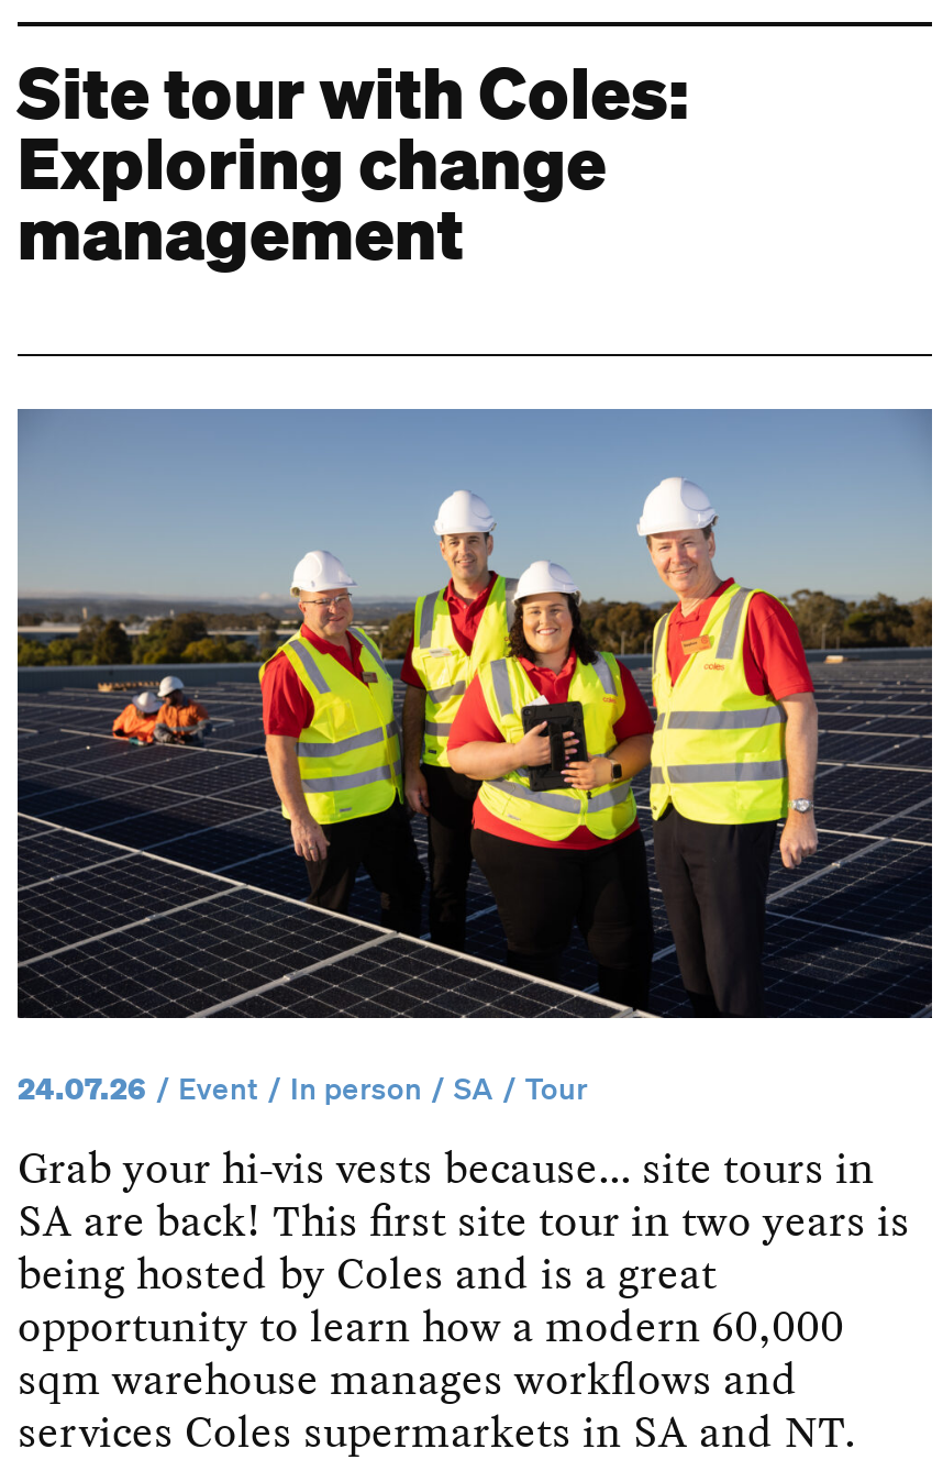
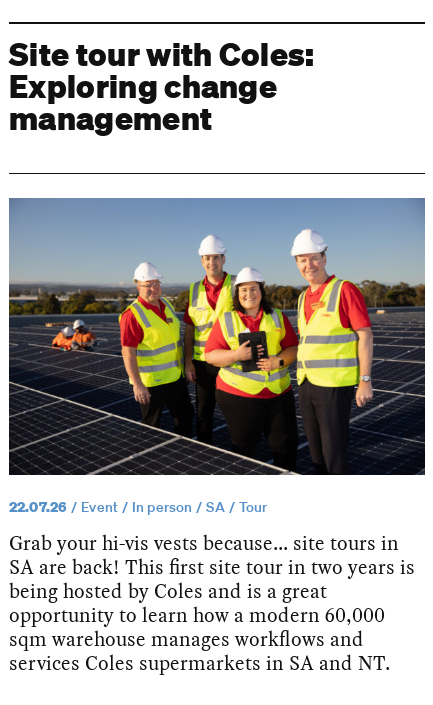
[18,1069,588,1109] 24.07.26 Event In person SA Tour -> [9,498,267,516] 22.07.26 Event In person SA Tour

